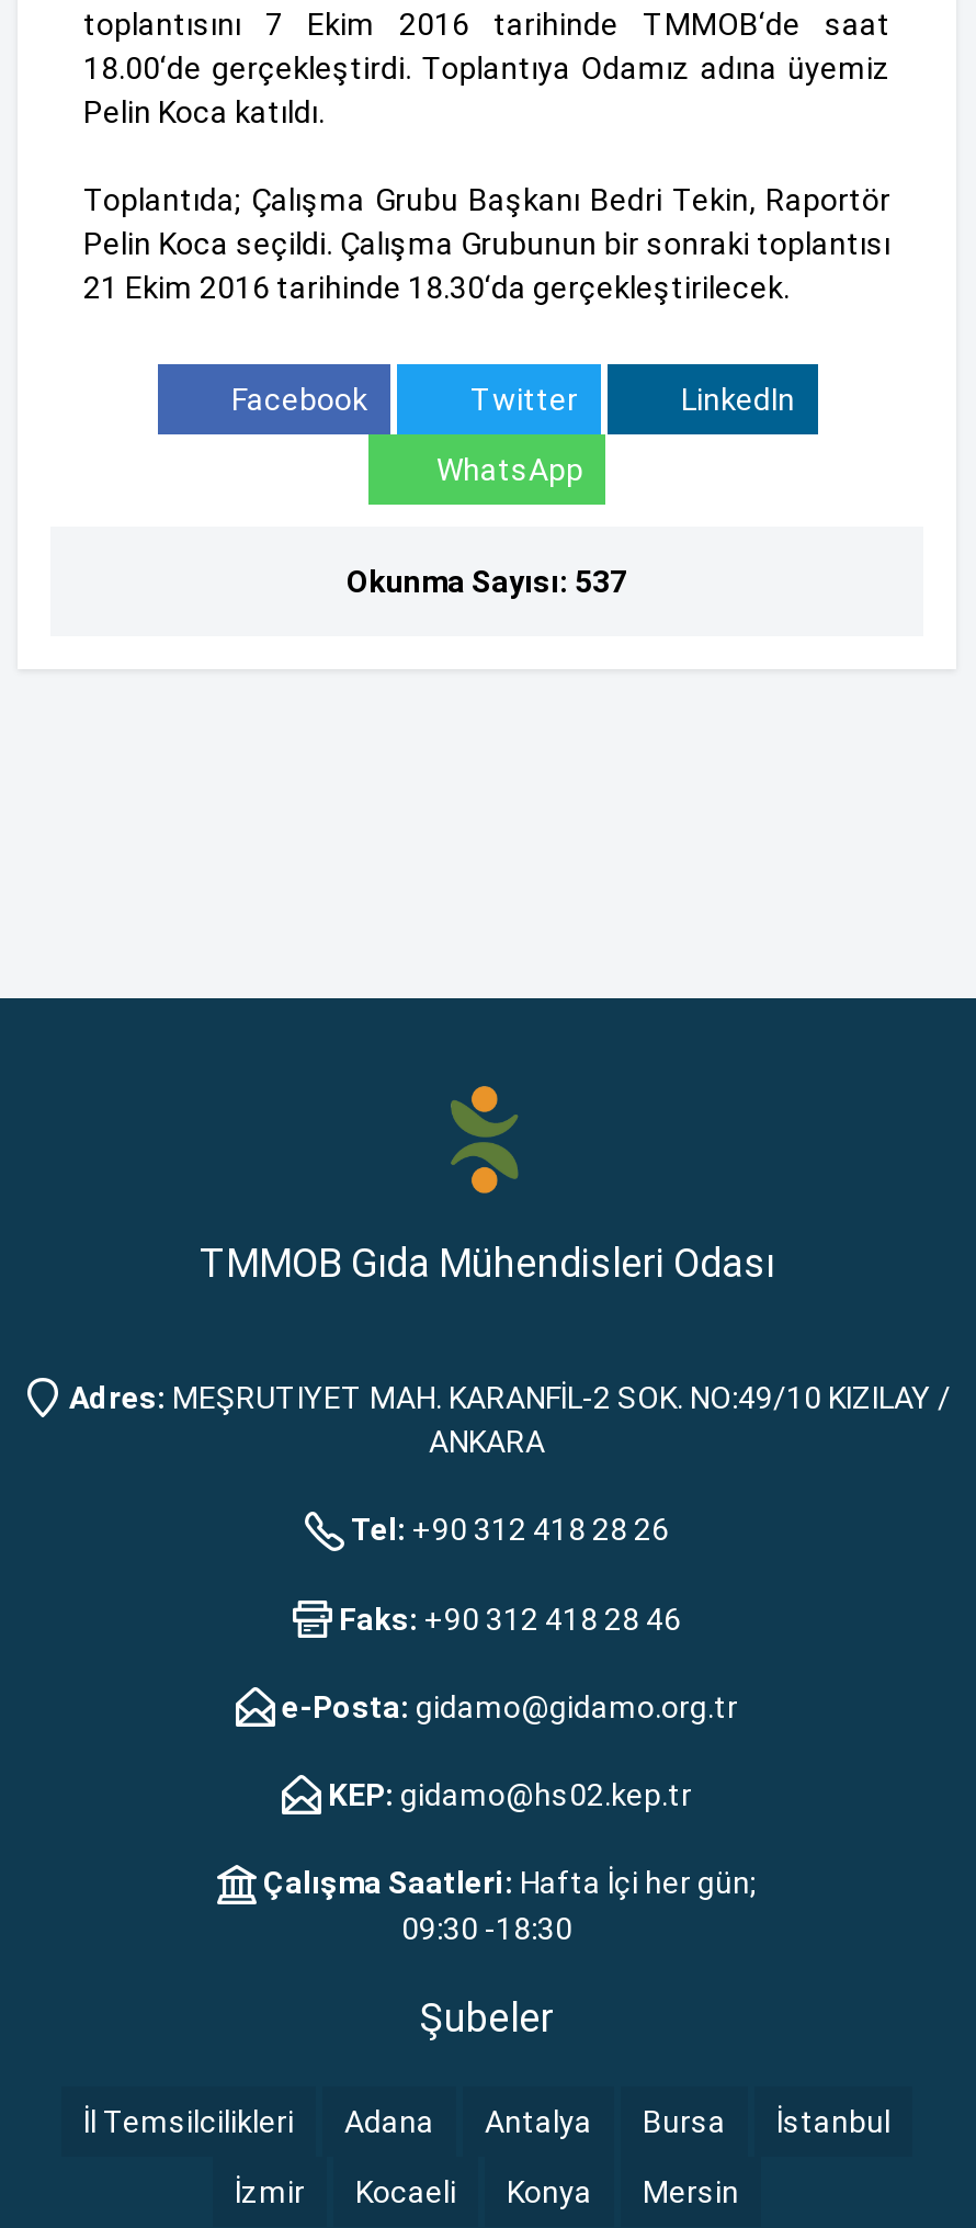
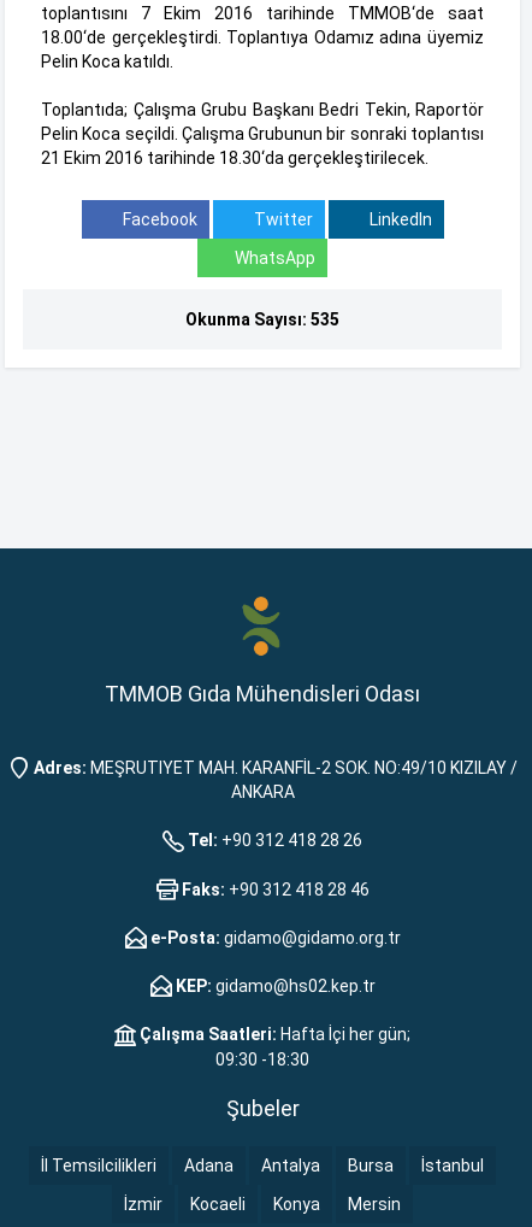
[347,565,627,600] Okunma Sayısı: 537 -> [185,310,339,329] Okunma Sayısı: 535

